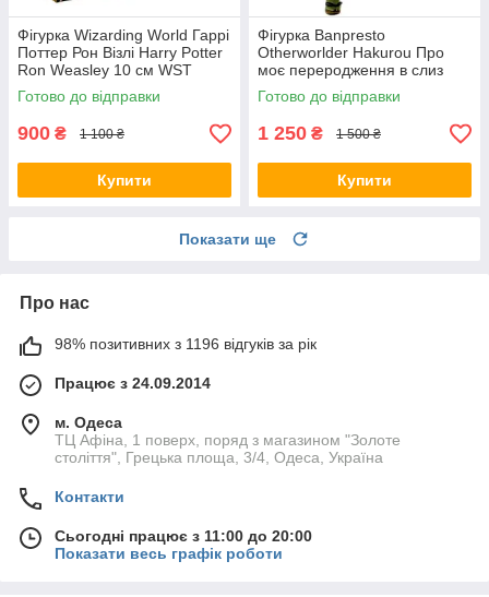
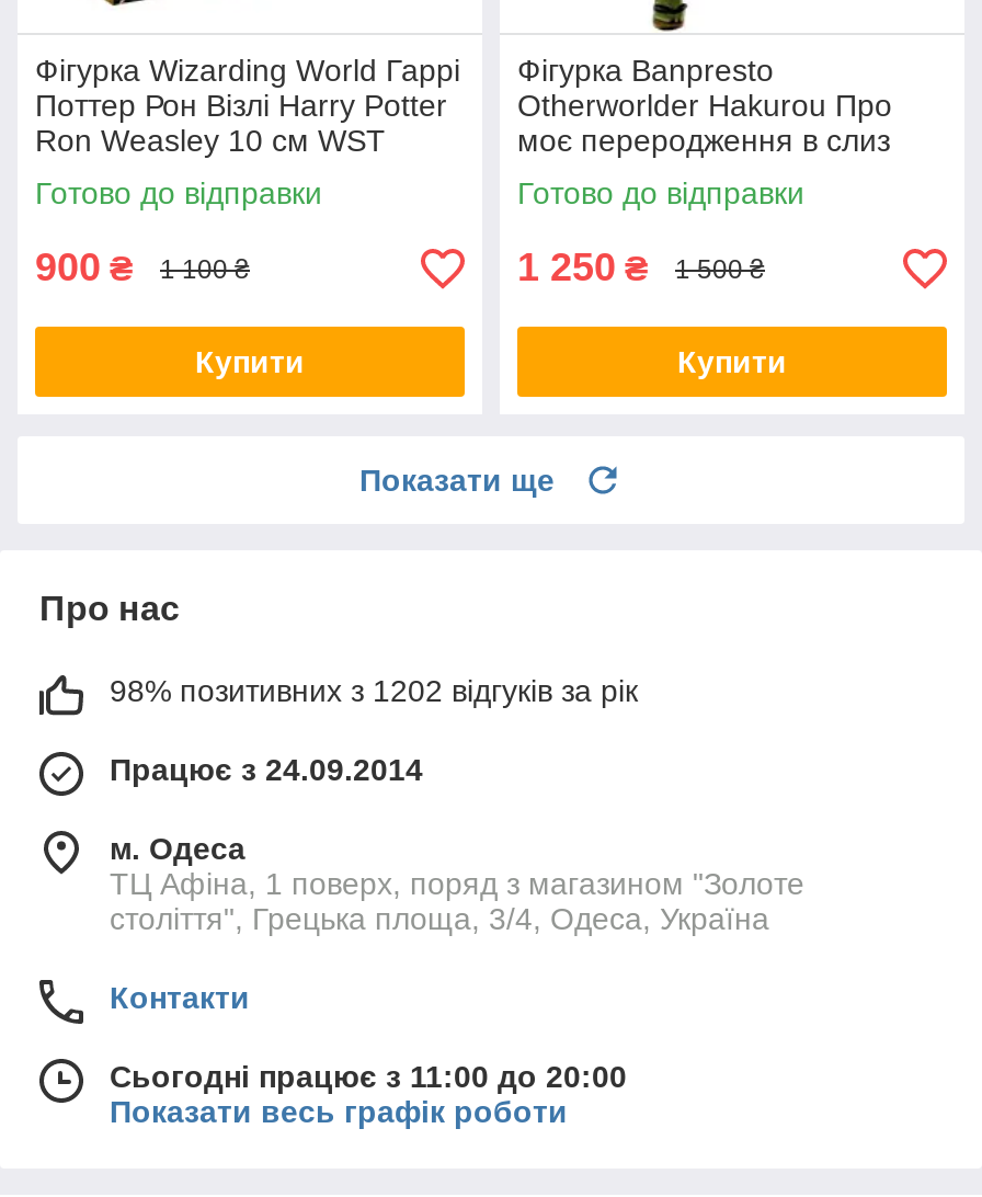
[55,335,317,353] 98% позитивних з 1196 відгуків за рік -> [110,674,638,709] 98% позитивних з 1202 відгуків за рік

